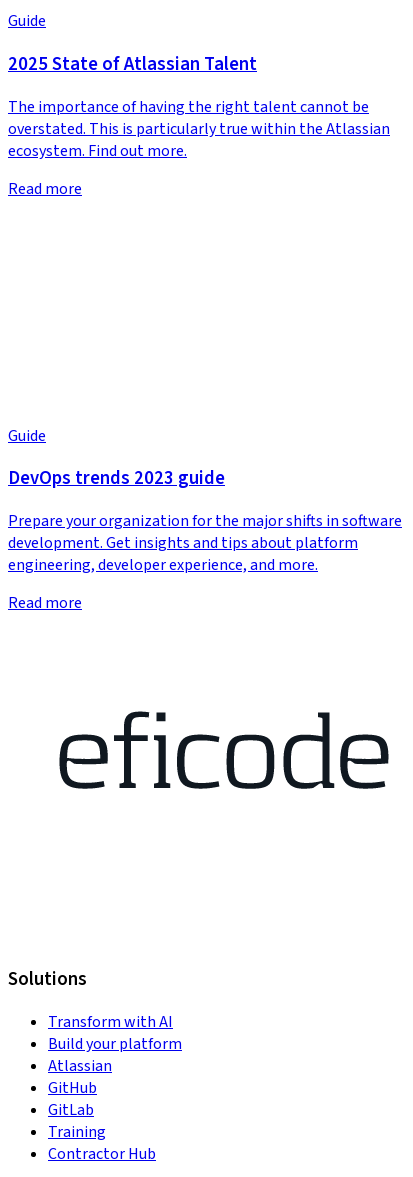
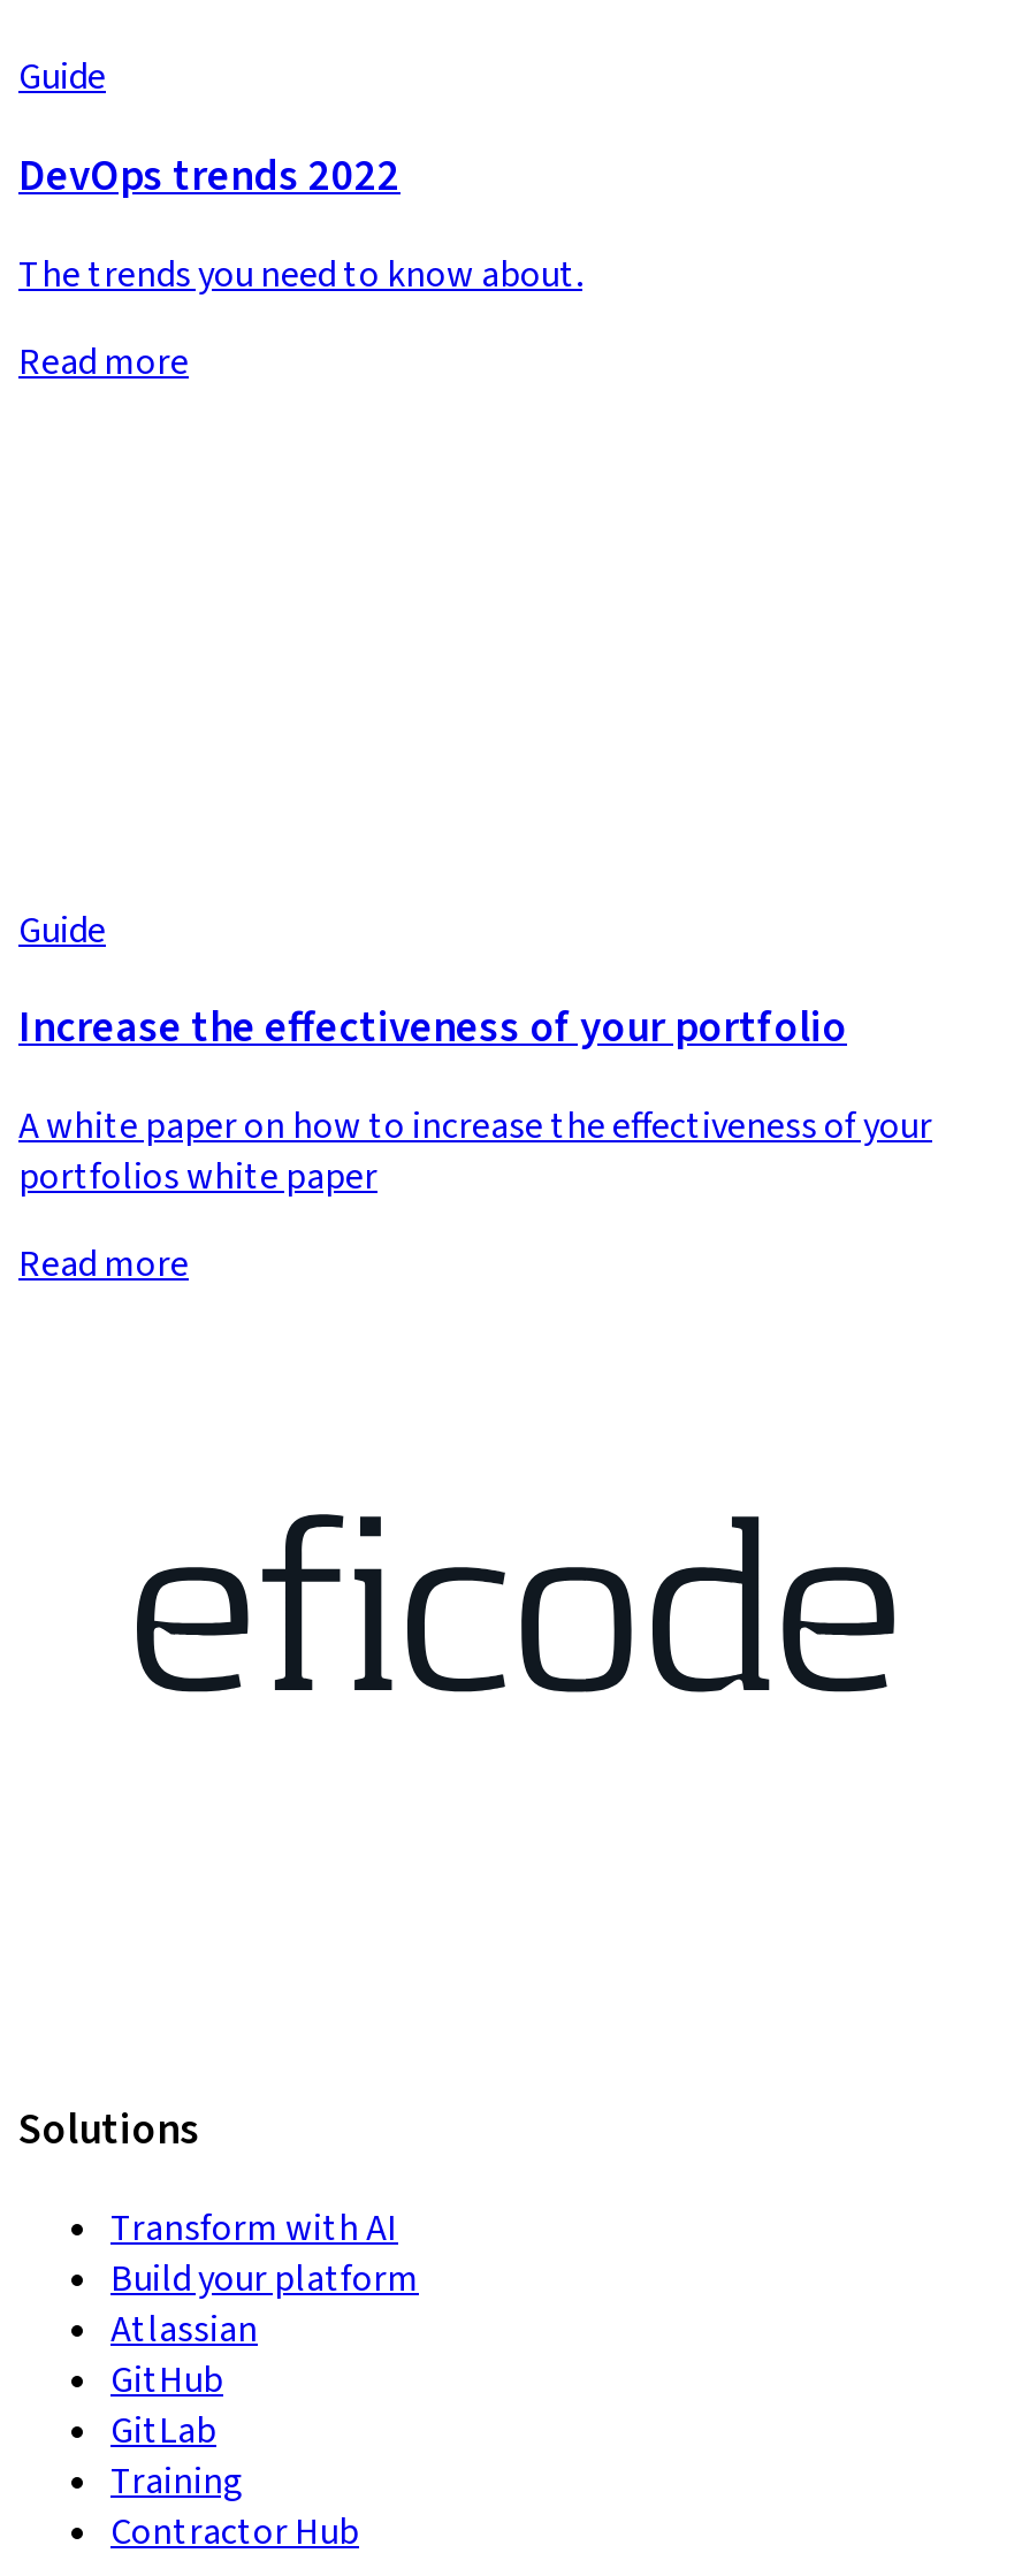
[8,51,257,77] 2025 State of Atlassian Talent -> [18,146,401,205] DevOps trends 2022
[8,95,390,161] The importance of having the right talent cannot be | overstated. This is particularly true within the Atlassian | ecosystem. Find out more. -> [18,249,582,299] The trends you need to know about.
[8,465,225,491] DevOps trends 2023 guide -> [18,998,847,1058] Increase the effectiveness of your portfolio
[8,510,402,576] Prepare your organization for the major shifts in software | development. Get insights and tips about platform | engineering, developer experience, and more. -> [18,1101,932,1202] A white paper on how to increase the effectiveness of your | portfolios white paper

